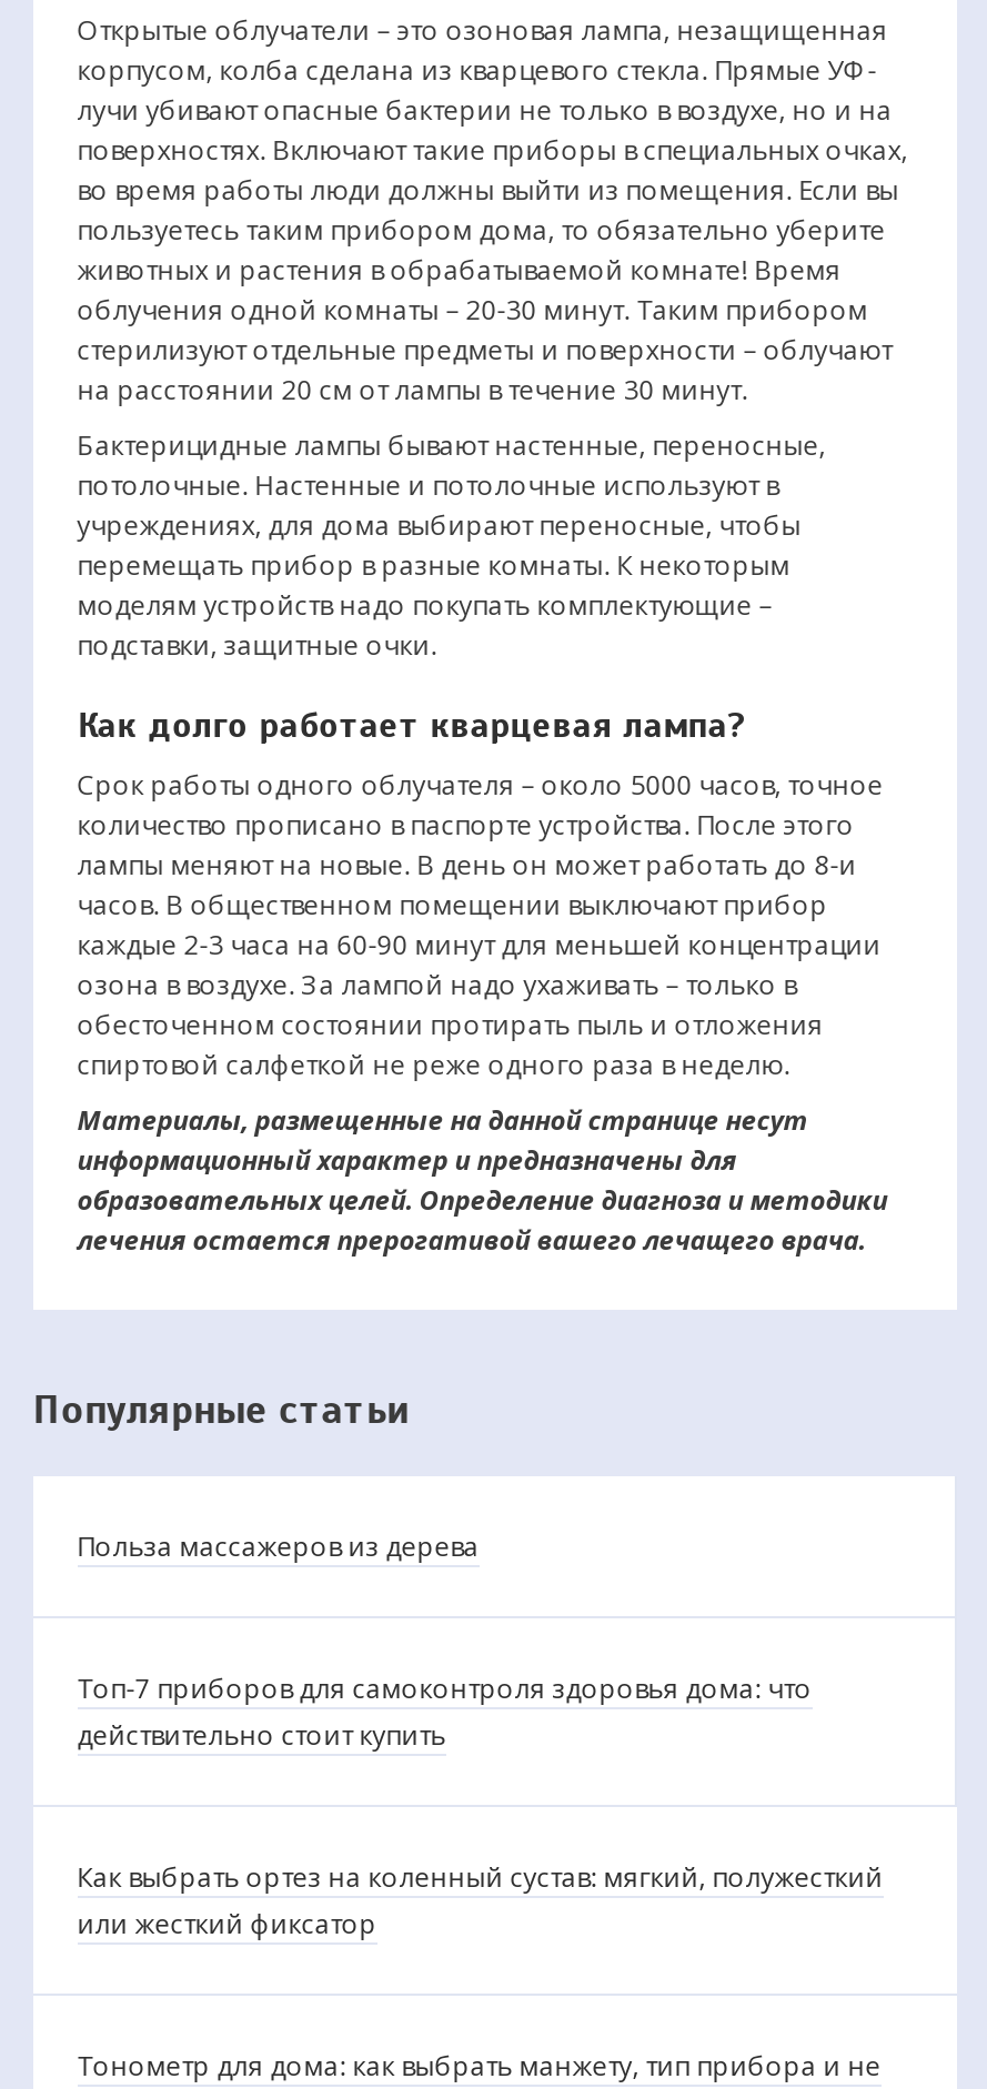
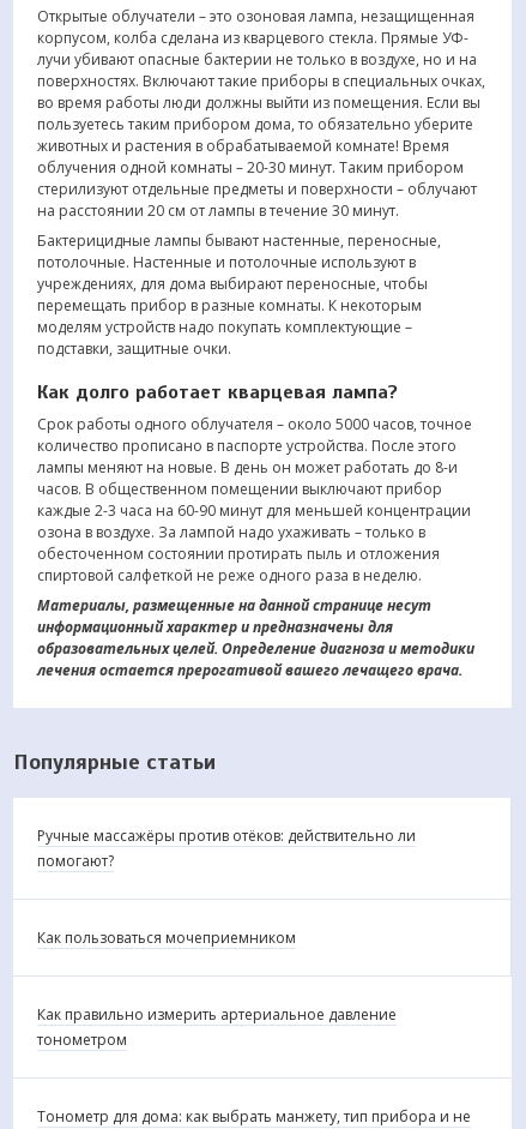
[77,1527,479,1565] Польза массажеров из дерева -> [37,825,415,871] Ручные массажёры против отёков: действительно ли | помогают?
[77,1669,812,1754] Топ-7 приборов для самоконтроля здоровья дома: что | действительно стоит купить -> [37,927,296,948] Как пользоваться мочеприемником
[77,1858,883,1942] Как выбрать ортез на коленный сустав: мягкий, полужесткий | или жесткий фиксатор -> [37,1004,396,1050] Как правильно измерить артериальное давление | тонометром

